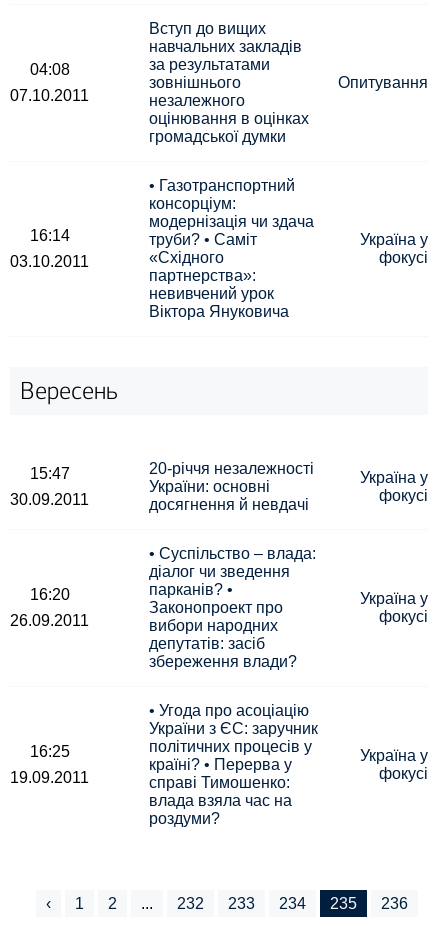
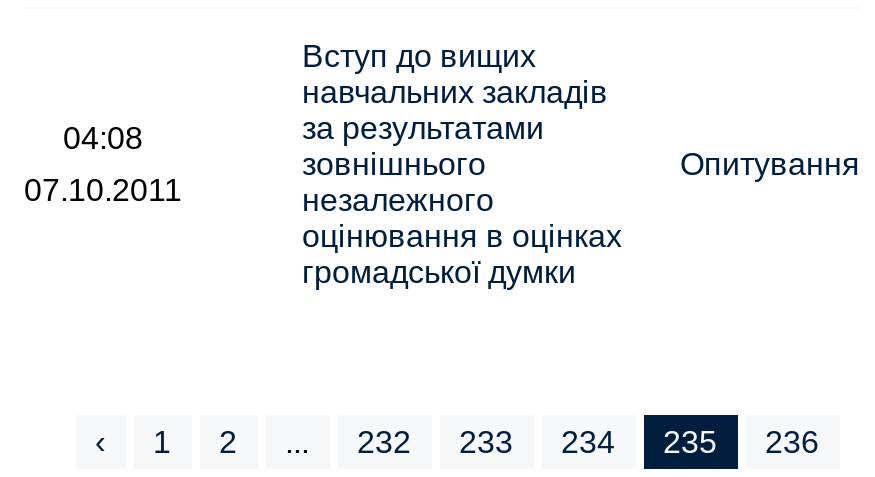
[149,177,314,320] • Газотранспортний | консорціум: | модернізація чи здача | труби? • Саміт | «Східного | партнерства»: | невивчений урок | Віктора Януковича -> none
[10,227,89,270] 16:14 | 03.10.2011 -> none
[360,231,428,266] Україна у | фокусі -> none
[10,377,118,508] Вересень | 15:47 | 30.09.2011 -> none
[149,460,314,513] 20-річчя незалежності | України: основні | досягнення й невдачі -> none
[360,469,428,504] Україна у | фокусі -> none
[149,545,316,670] • Суспільство – влада: | діалог чи зведення | парканів? • | Законопроект про | вибори народних | депутатів: засіб | збереження влади? -> none
[10,586,89,629] 16:20 | 26.09.2011 -> none
[360,590,428,625] Україна у | фокусі -> none
[149,702,318,827] • Угода про асоціацію | України з ЄС: заручник | політичних процесів у | країні? • Перерва у | справі Тимошенко: | влада взяла час на | роздуми? -> none
[10,743,89,786] 16:25 | 19.09.2011 -> none
[360,747,428,782] Україна у | фокусі -> none

